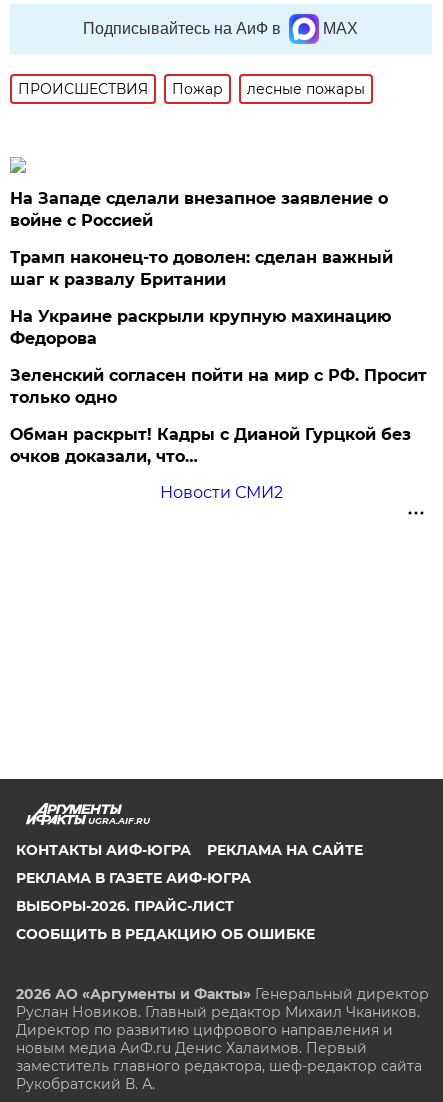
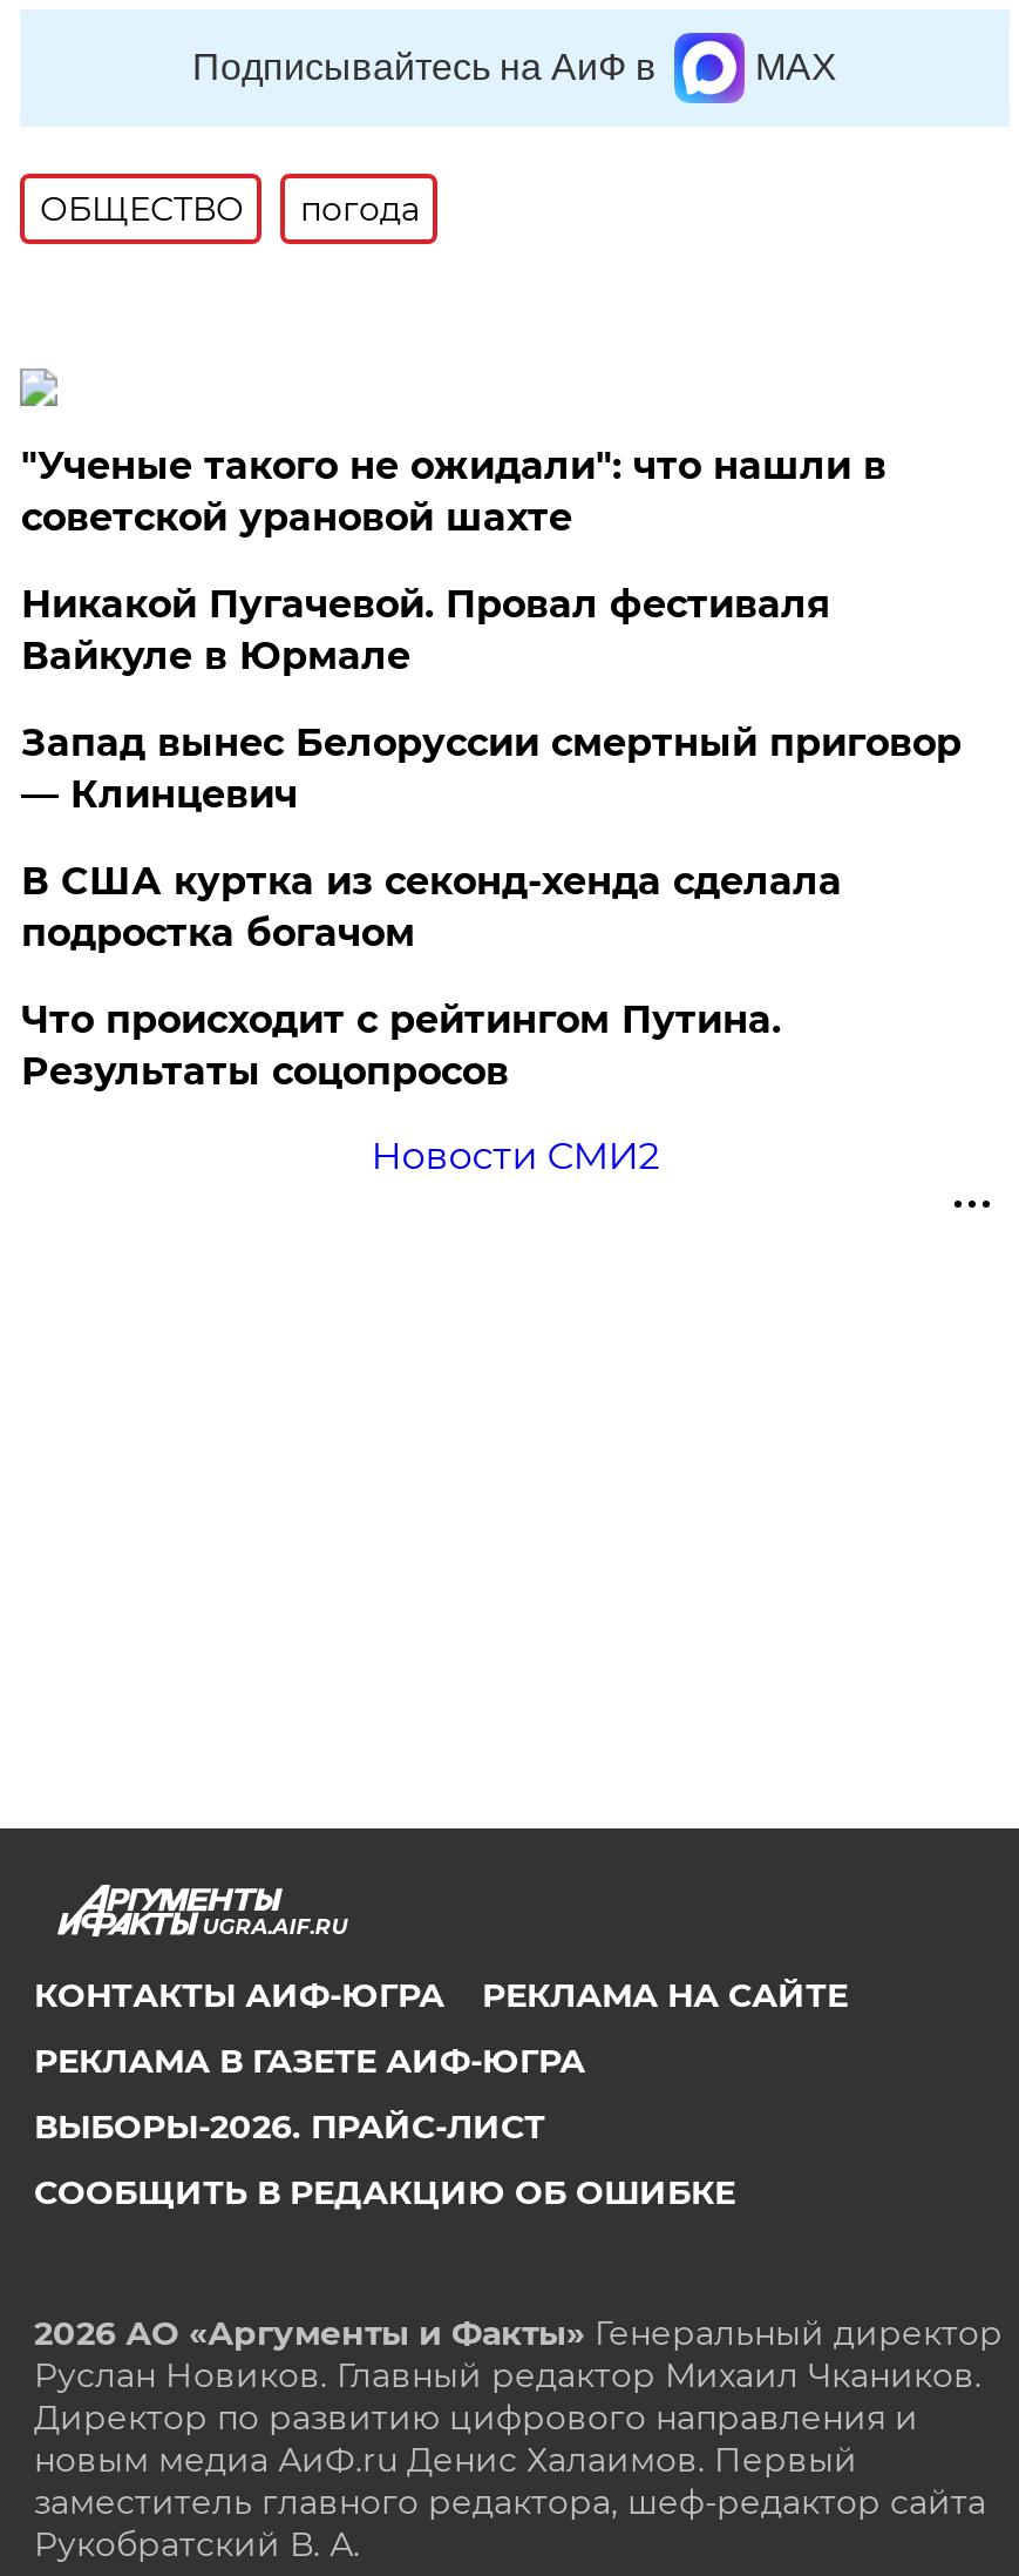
[18,80,365,98] ПРОИСШЕСТВИЯ | Пожар | лесные пожары -> [40,187,420,230] ОБЩЕСТВО | погода
[10,189,388,230] На Западе сделали внезапное заявление о | войне с Россией -> [21,443,886,539] "Ученые такого не ожидали": что нашли в | советской урановой шахте
[10,248,393,289] Трамп наконец-то доволен: сделан важный | шаг к развалу Британии -> [21,582,830,678] Никакой Пугачевой. Провал фестиваля | Вайкуле в Юрмале
[10,307,391,348] На Украине раскрыли крупную махинацию | Федорова -> [21,720,961,816] Запад вынес Белоруссии смертный приговор | — Клинцевич
[10,366,427,407] Зеленский согласен пойти на мир с РФ. Просит | только одно -> [21,859,842,955] В США куртка из секонд-хенда сделала | подростка богачом
[10,425,411,466] Обман раскрыт! Кадры с Дианой Гурцкой без | очков доказали, что… -> [21,997,781,1093] Что происходит с рейтингом Путина. | Результаты соцопросов

